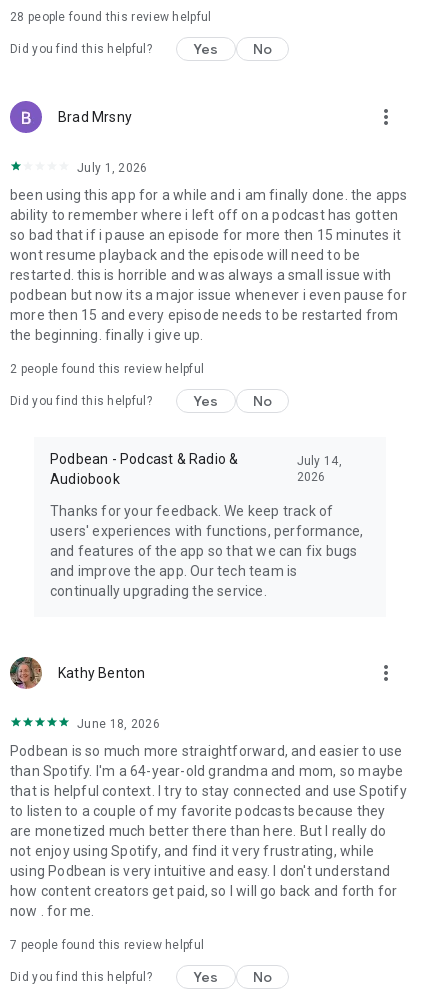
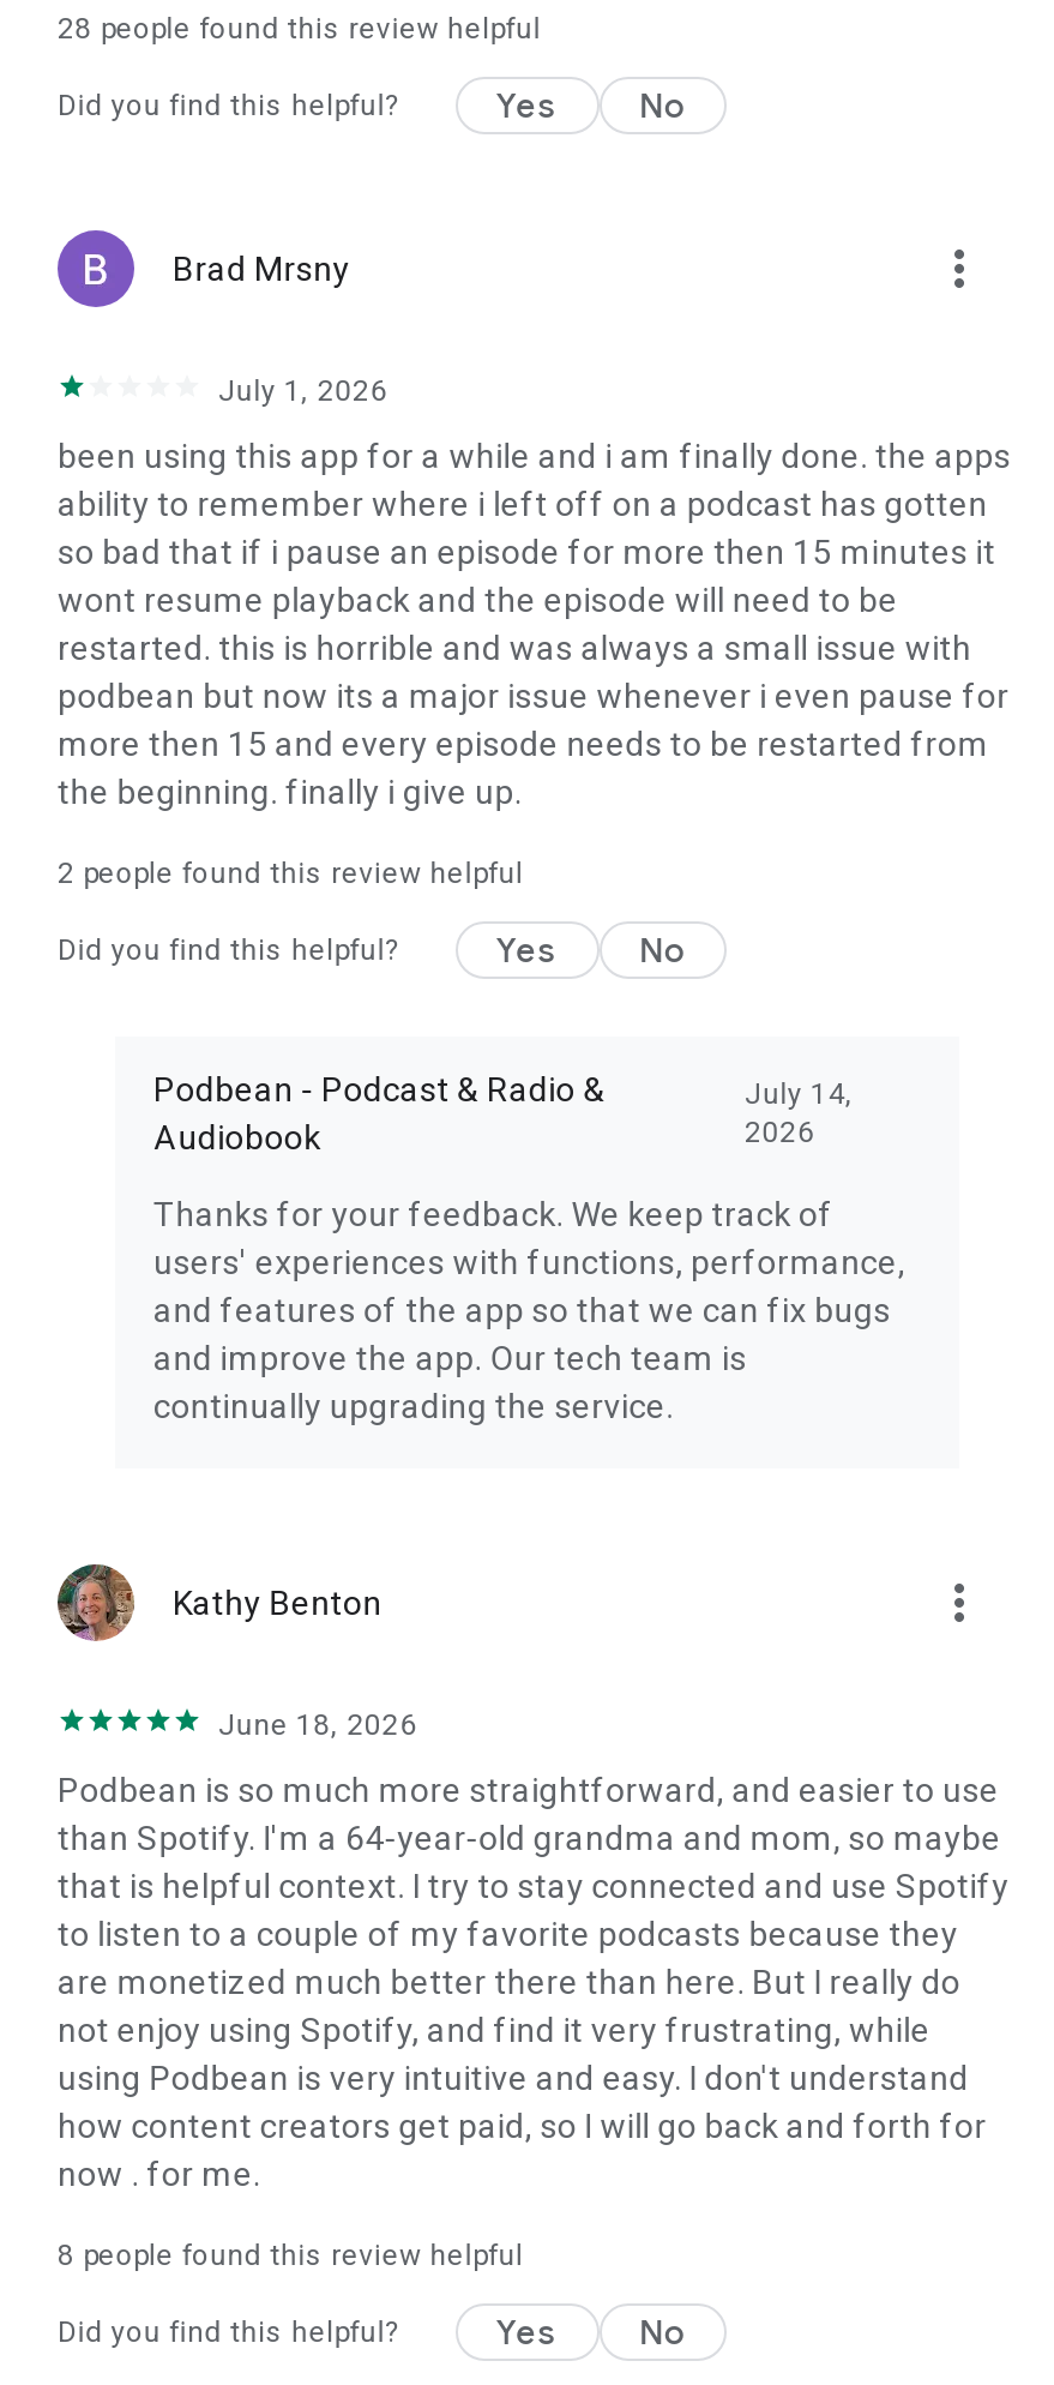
[10,938,204,952] 7 people found this review helpful -> [58,2239,523,2272] 8 people found this review helpful

